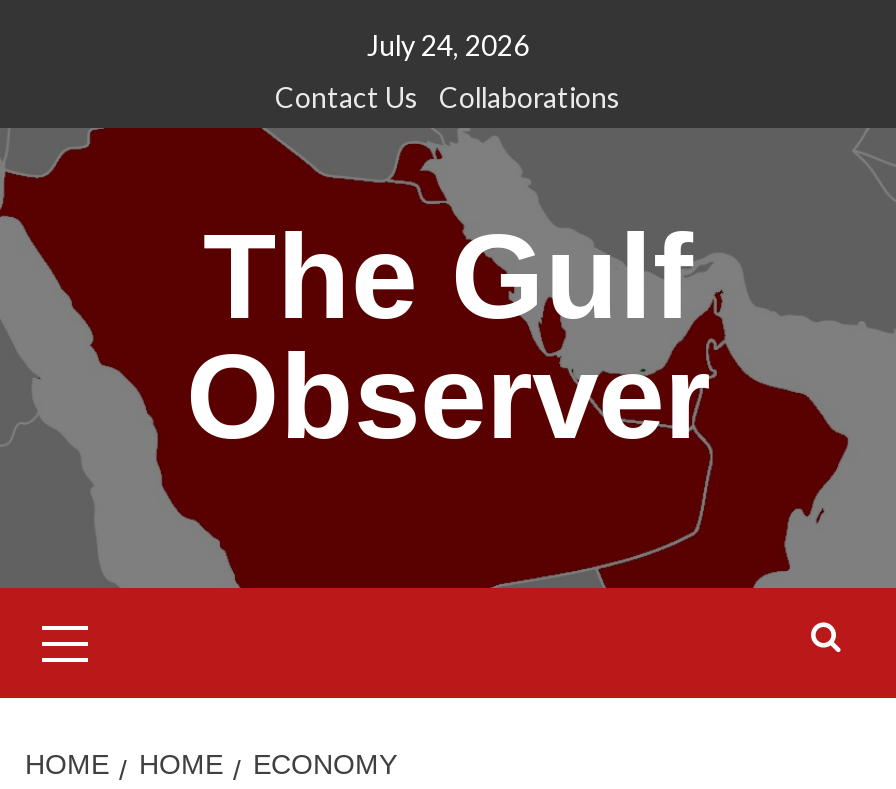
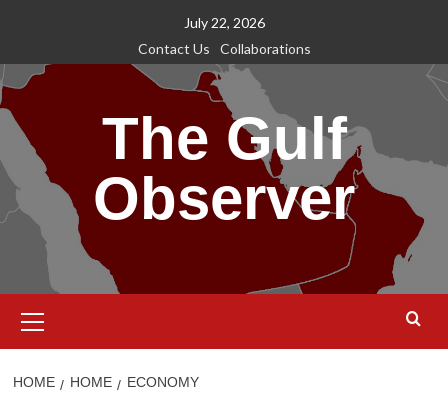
[367,28,529,62] July 24, 2026 -> [183,14,264,31] July 22, 2026

